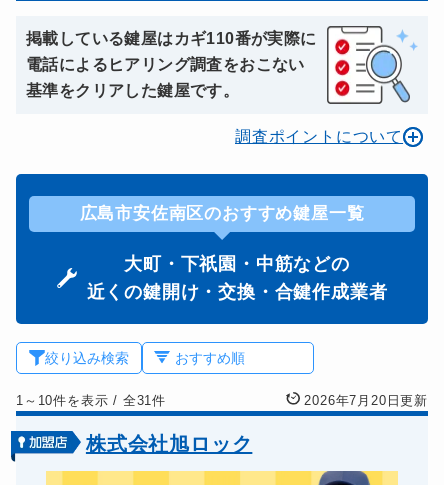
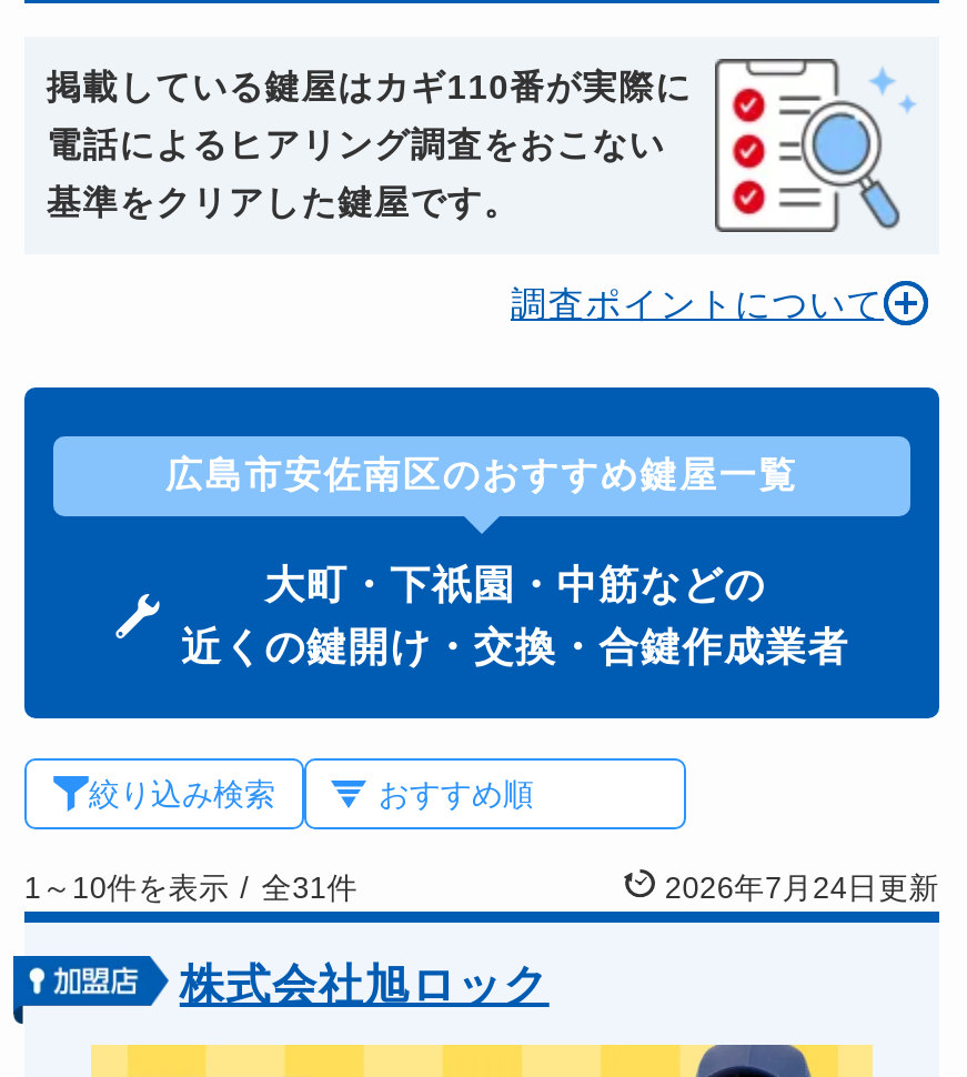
[300,393,428,408] 2026年7月20日更新 -> [654,872,939,906] 2026年7月24日更新

